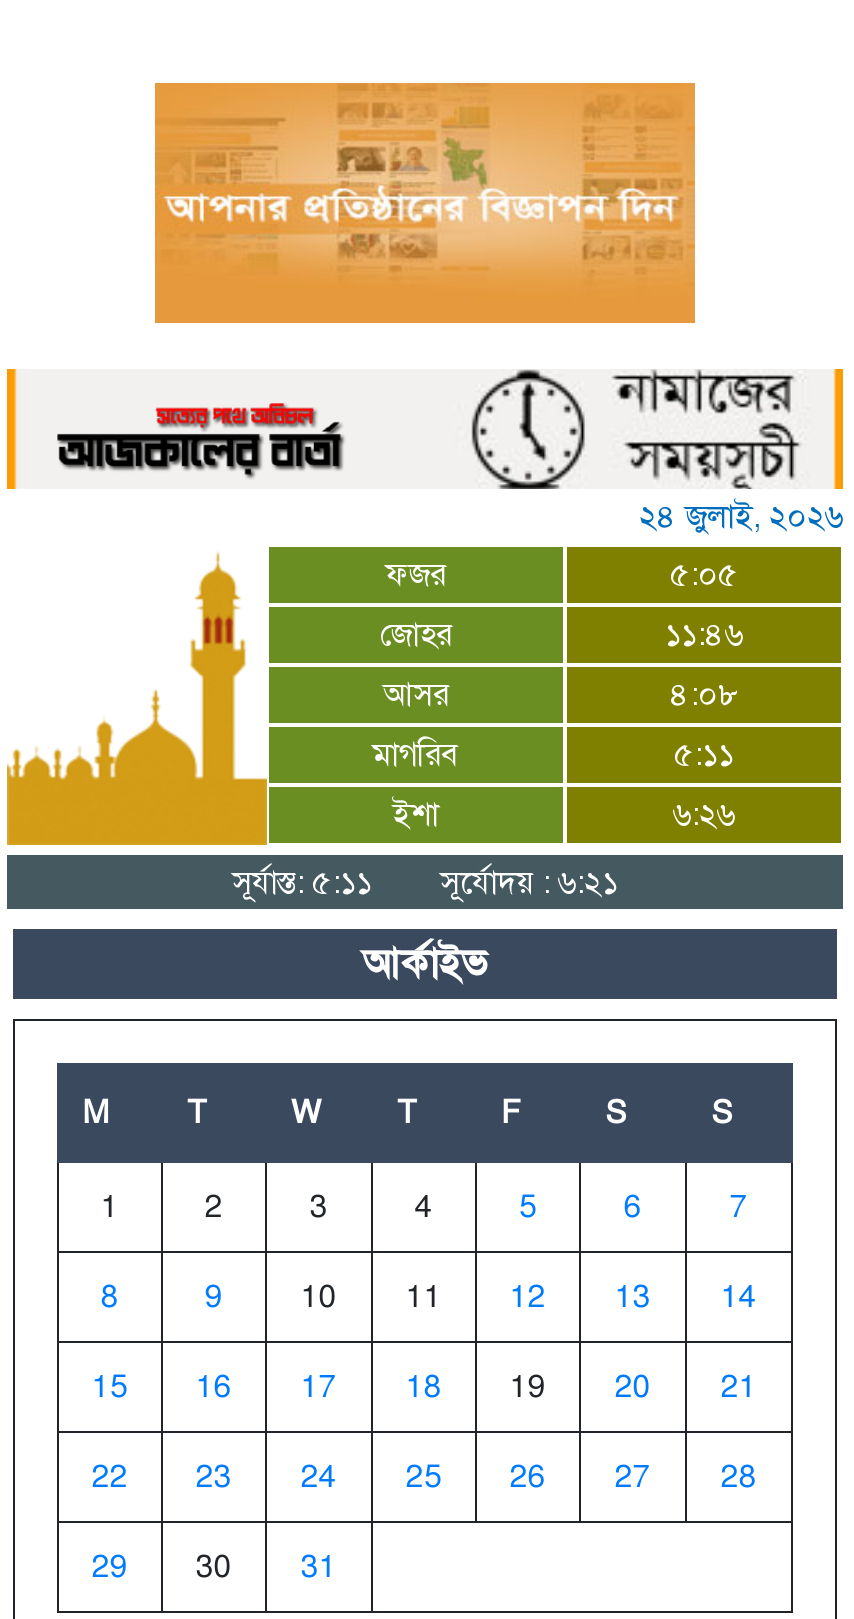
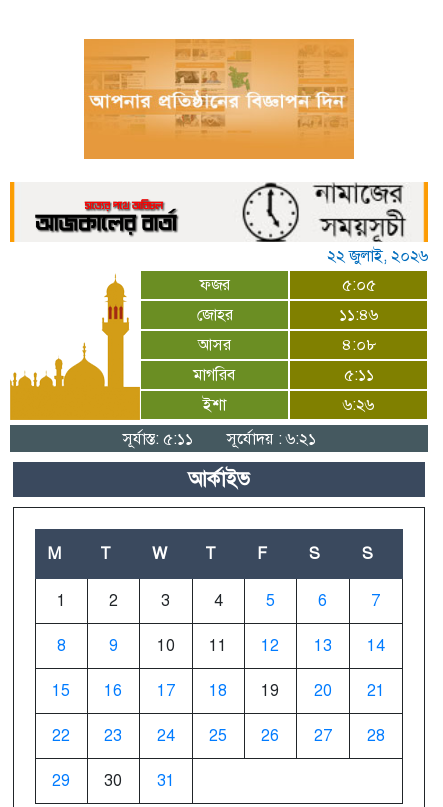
[639,495,843,537] ২৪ জুলাই, ২০২৬ -> [327,245,428,266] ২২ জুলাই, ২০২৬

